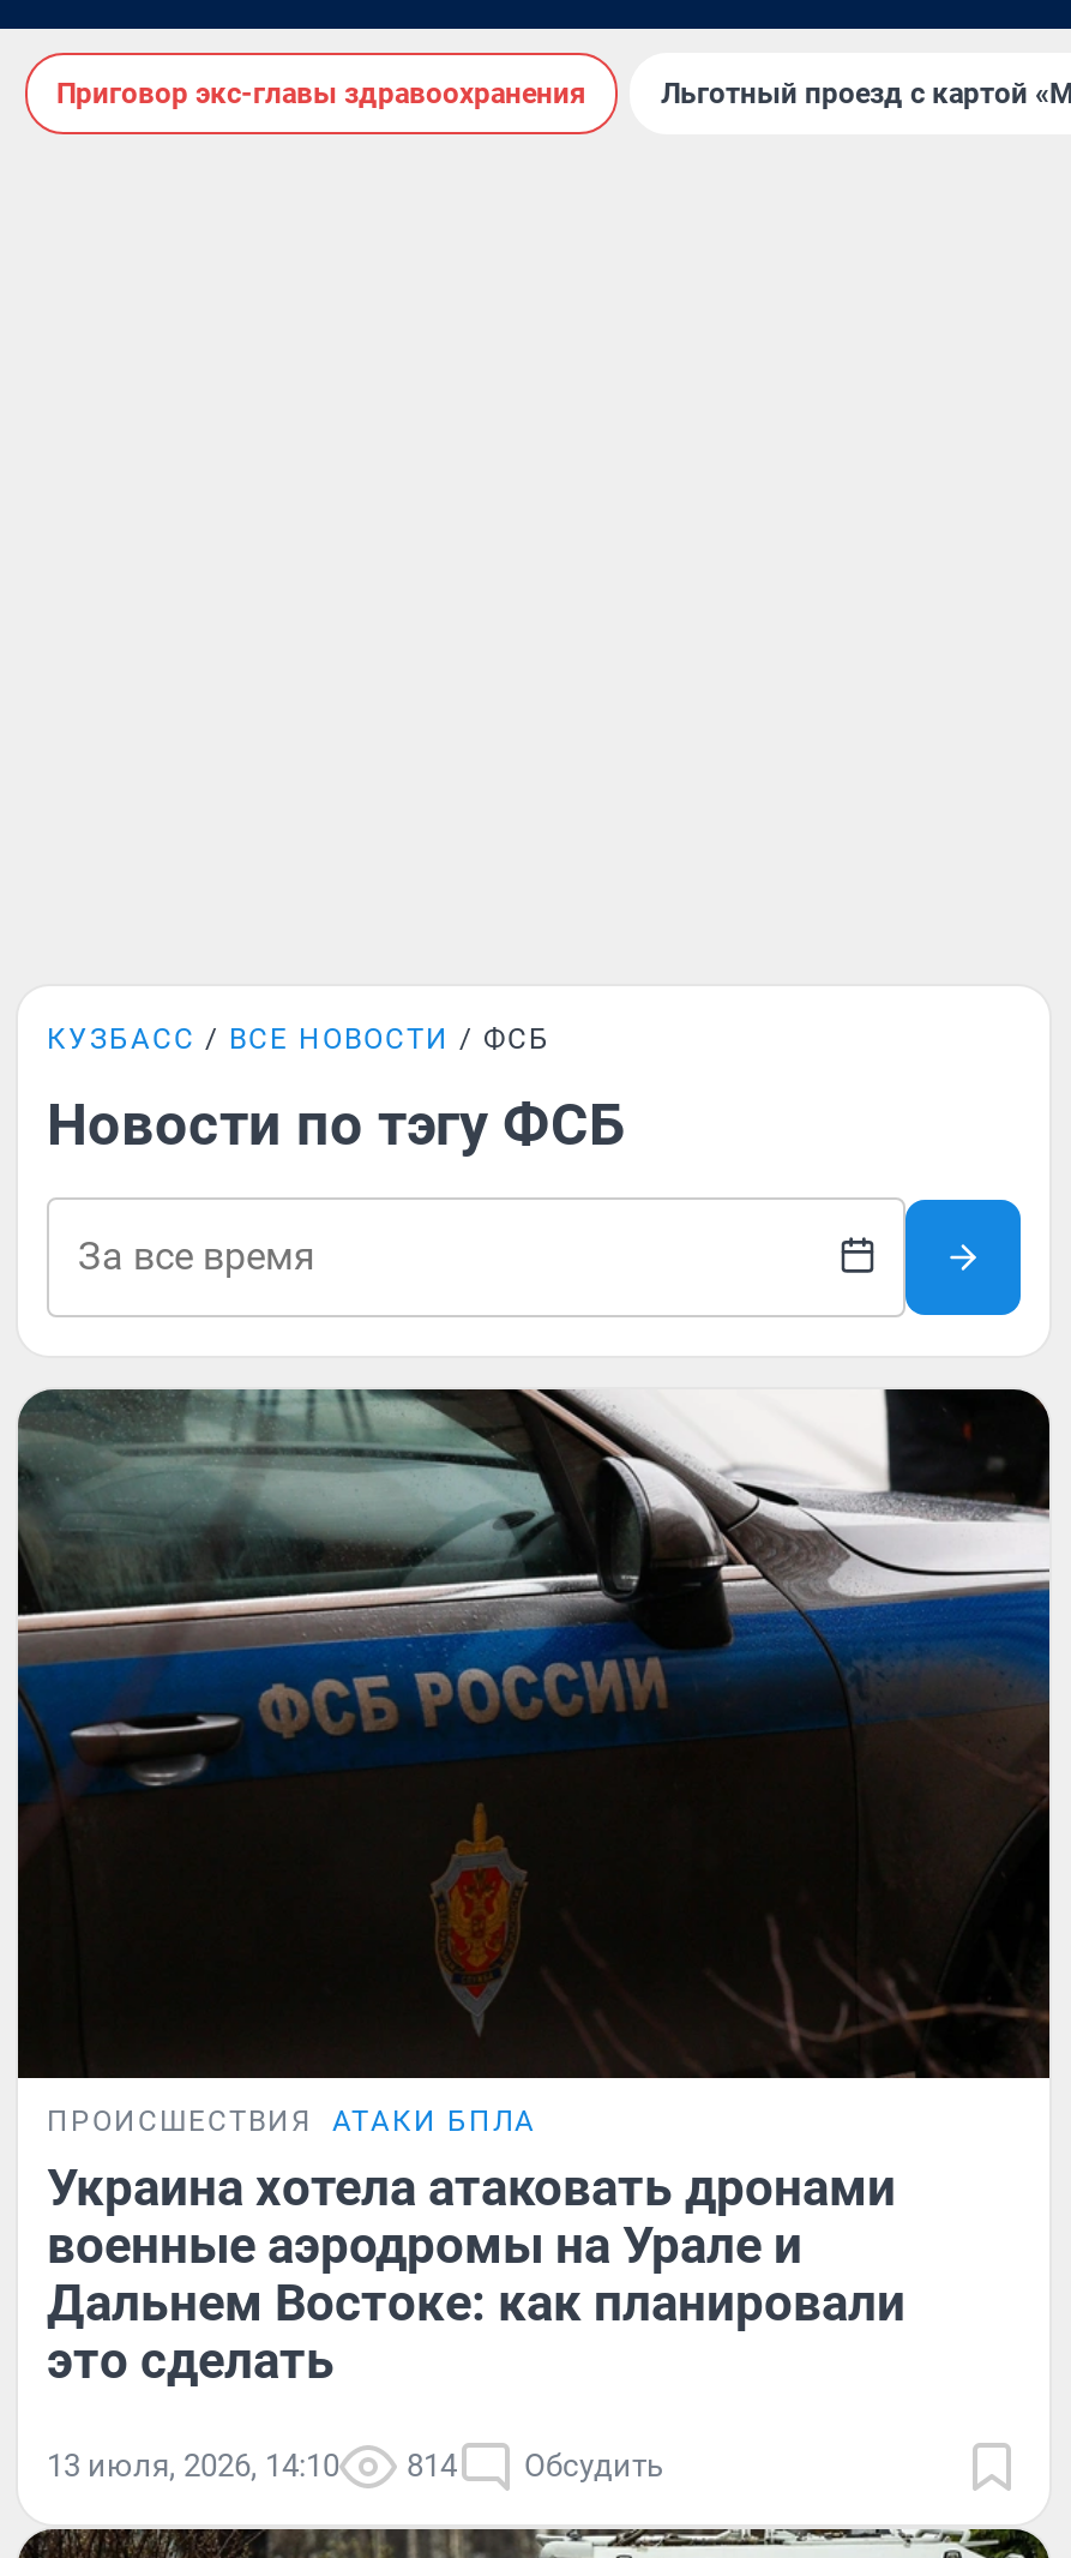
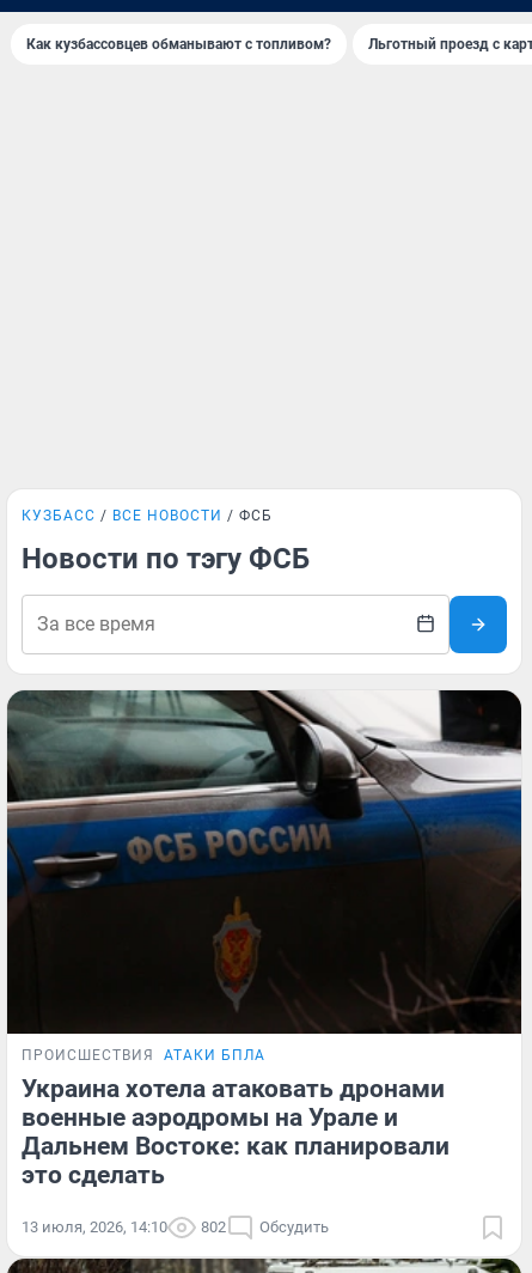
[56,77,586,110] Приговор экс-главы здравоохранения -> [26,36,331,53] Как кузбассовцев обманывают с топливом?
[47,2447,663,2483] 13 июля, 2026, 14:10 814 Обсудить -> [22,1218,329,1236] 13 июля, 2026, 14:10 802 Обсудить

